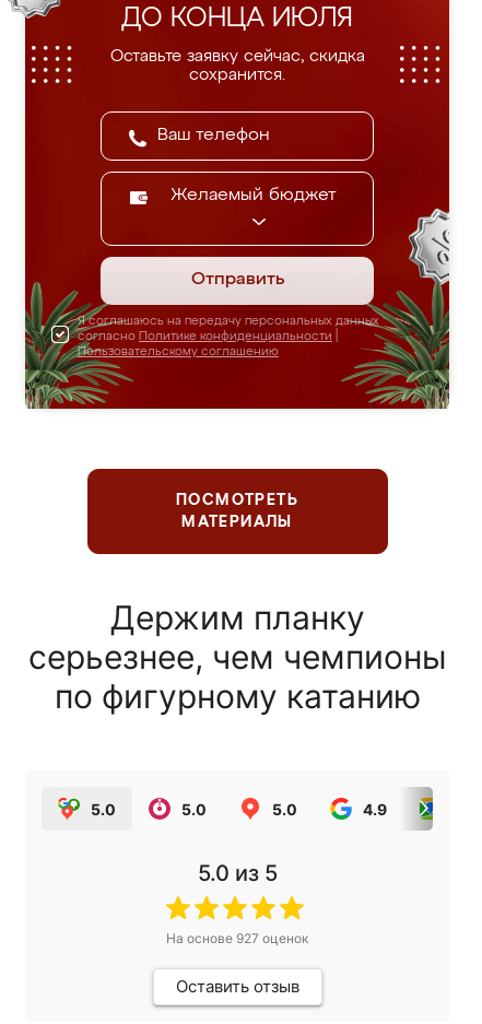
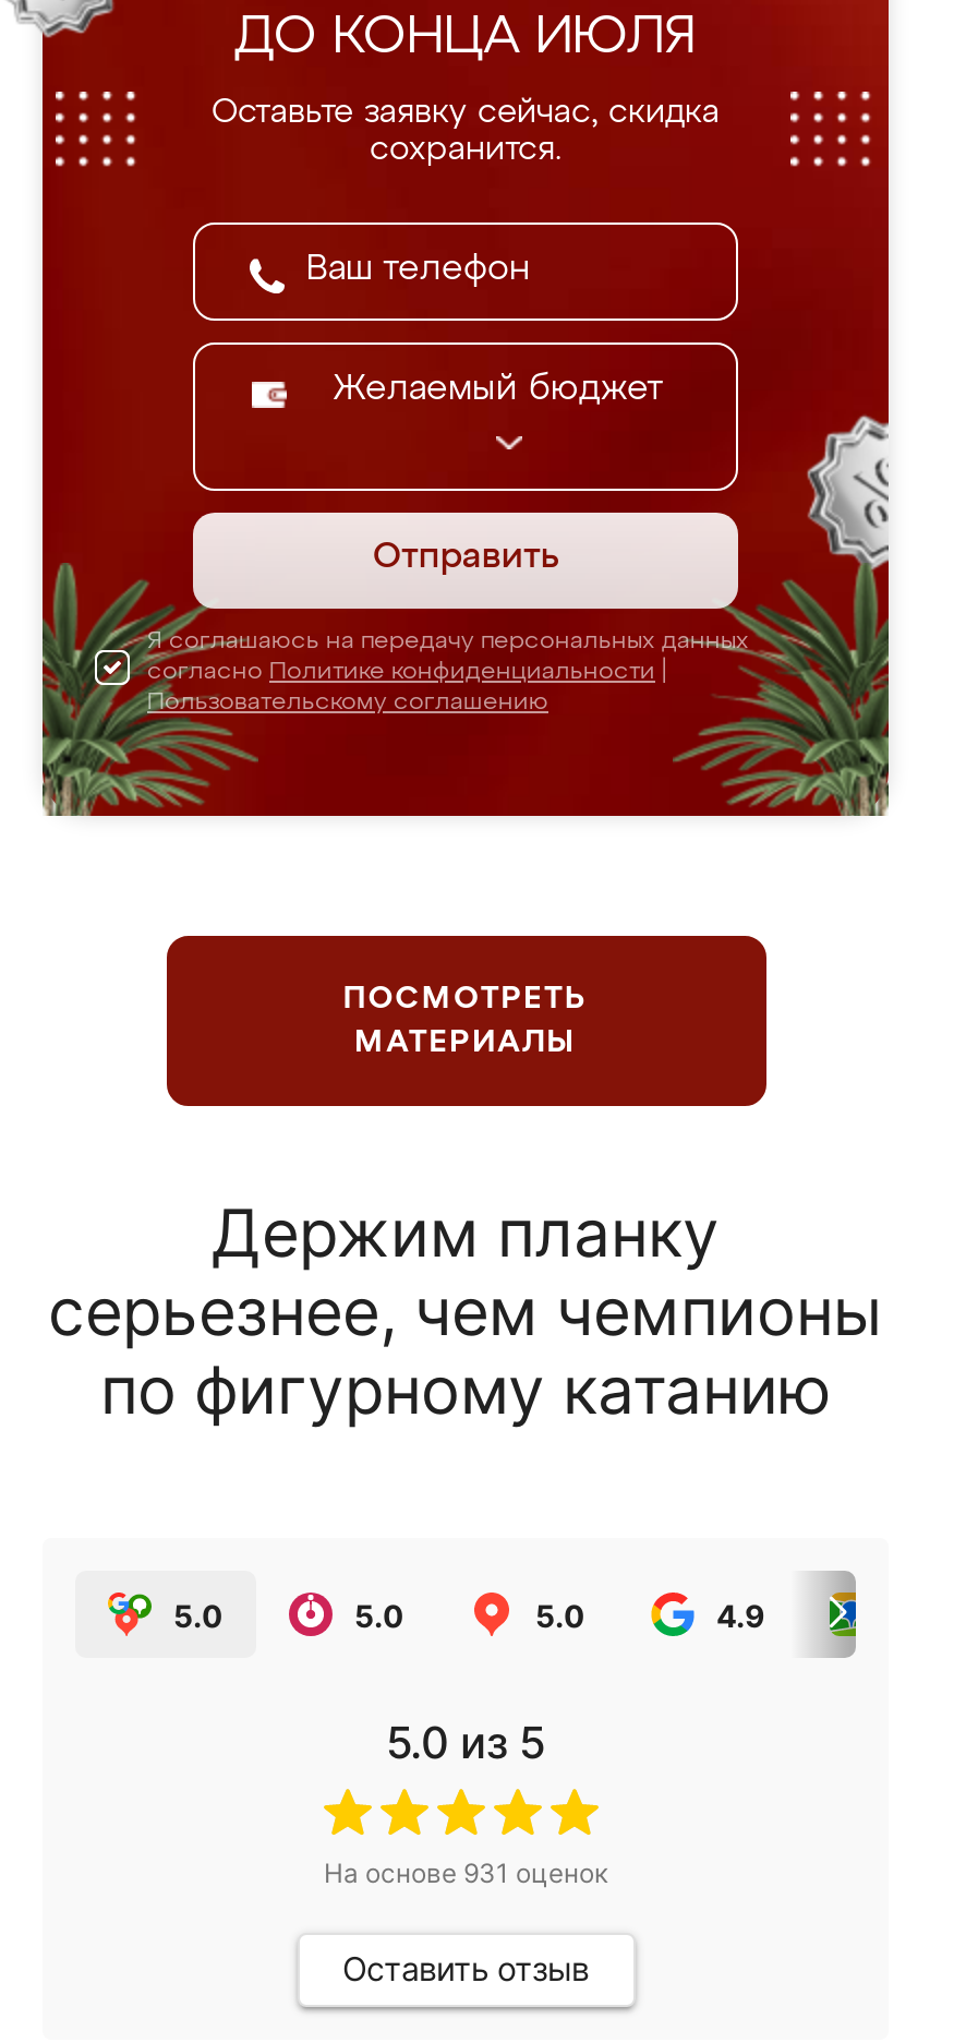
[166,930,308,946] На основе 927 оценок -> [324,1856,607,1889] На основе 931 оценок

